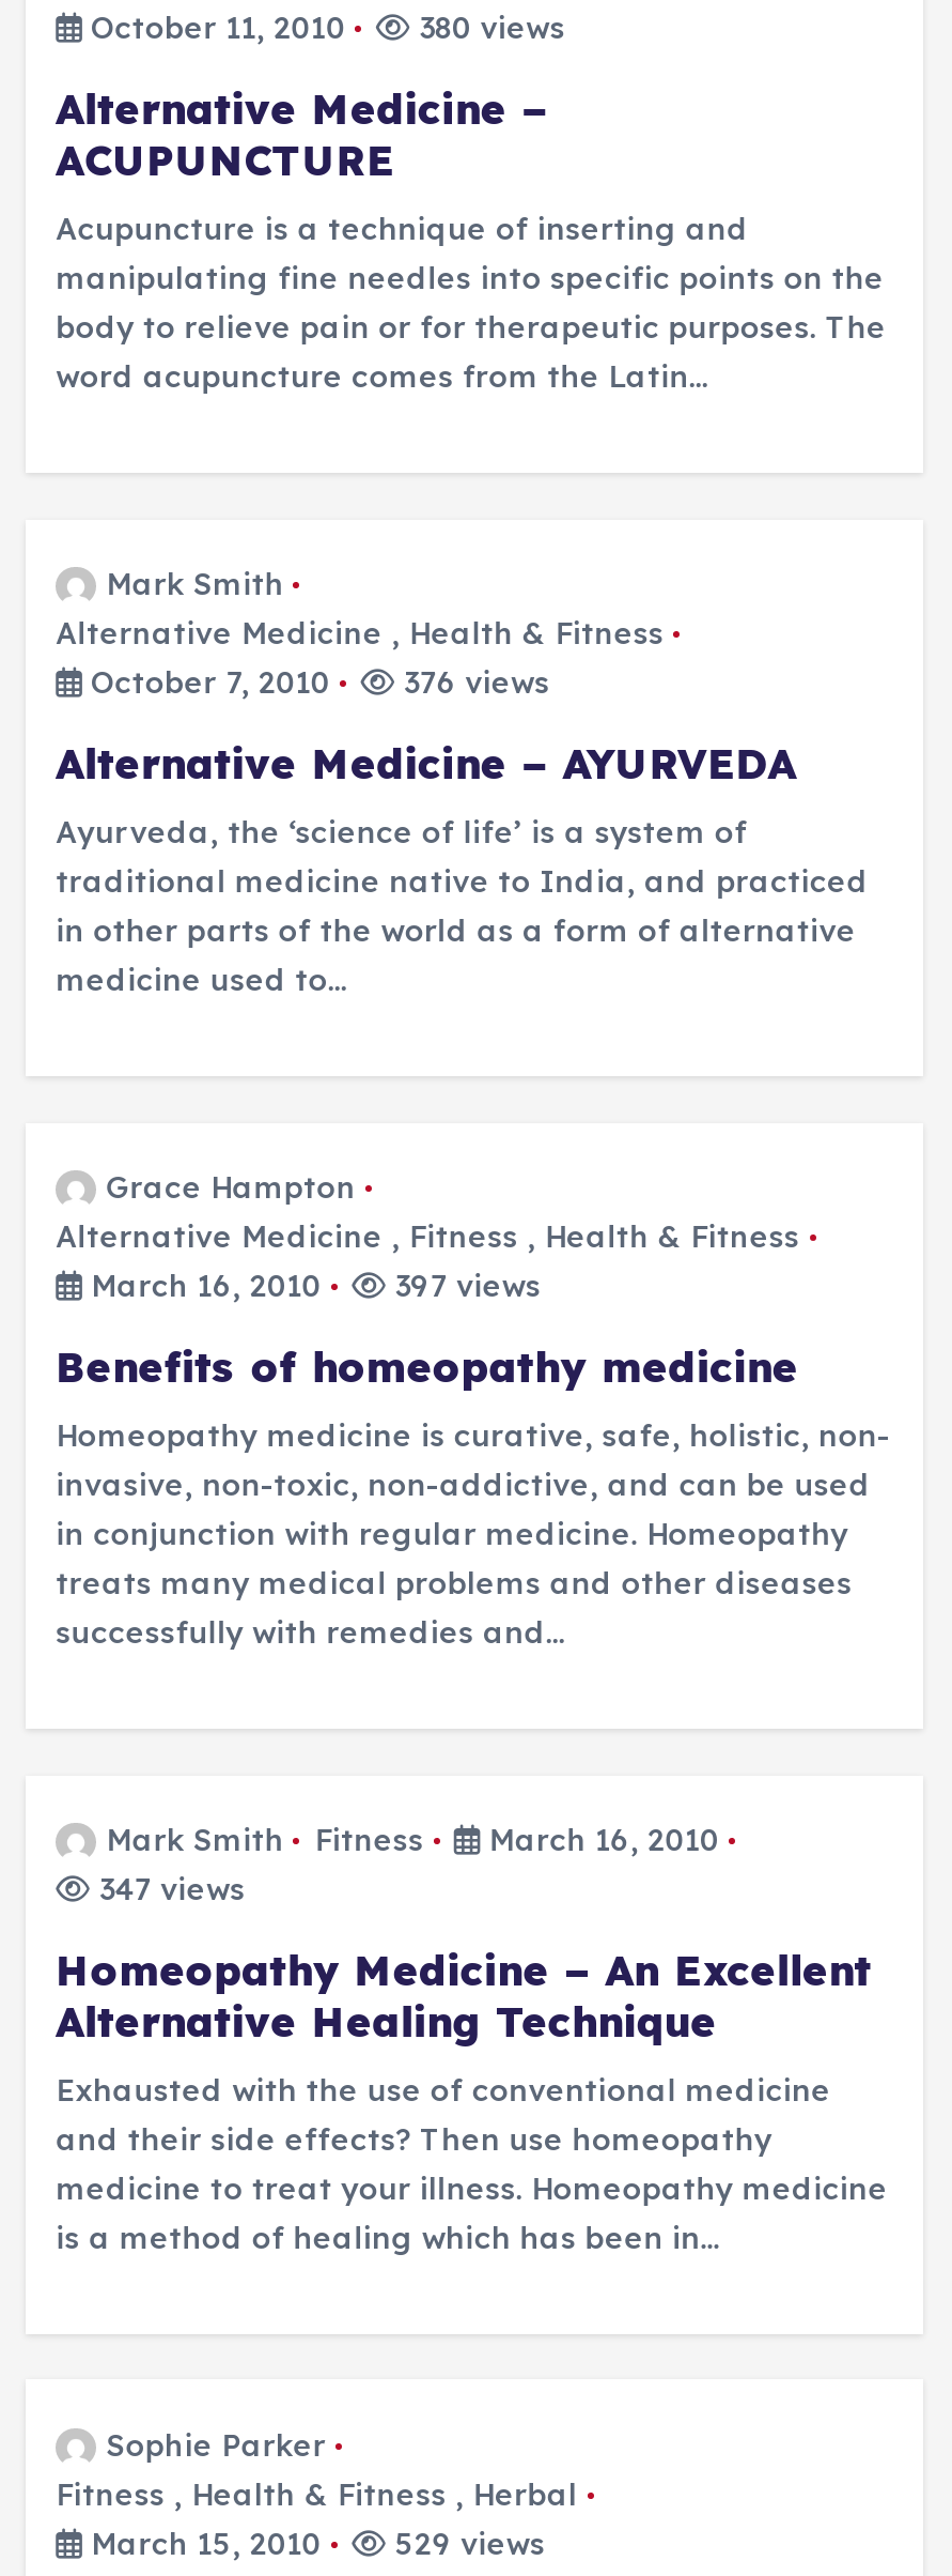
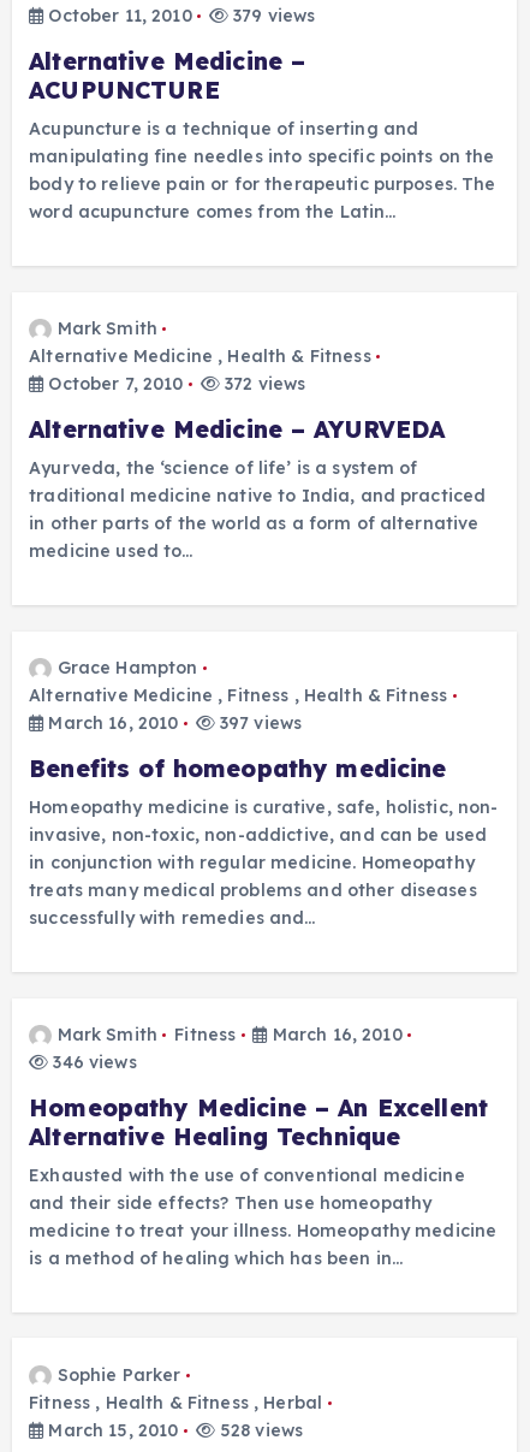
[82,8,565,47] October 11, 2010 380 views -> [44,5,315,26] October 11, 2010 379 views
[82,663,550,702] October 7, 2010 376 views -> [44,373,306,394] October 7, 2010 372 views
[90,1870,245,1908] 347 views -> [48,1051,137,1073] 346 views
[82,2524,545,2563] March 15, 2010 529 views -> [44,1419,303,1441] March 15, 2010 528 views

